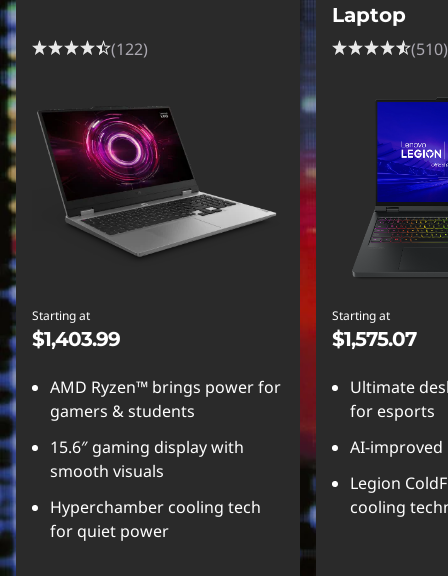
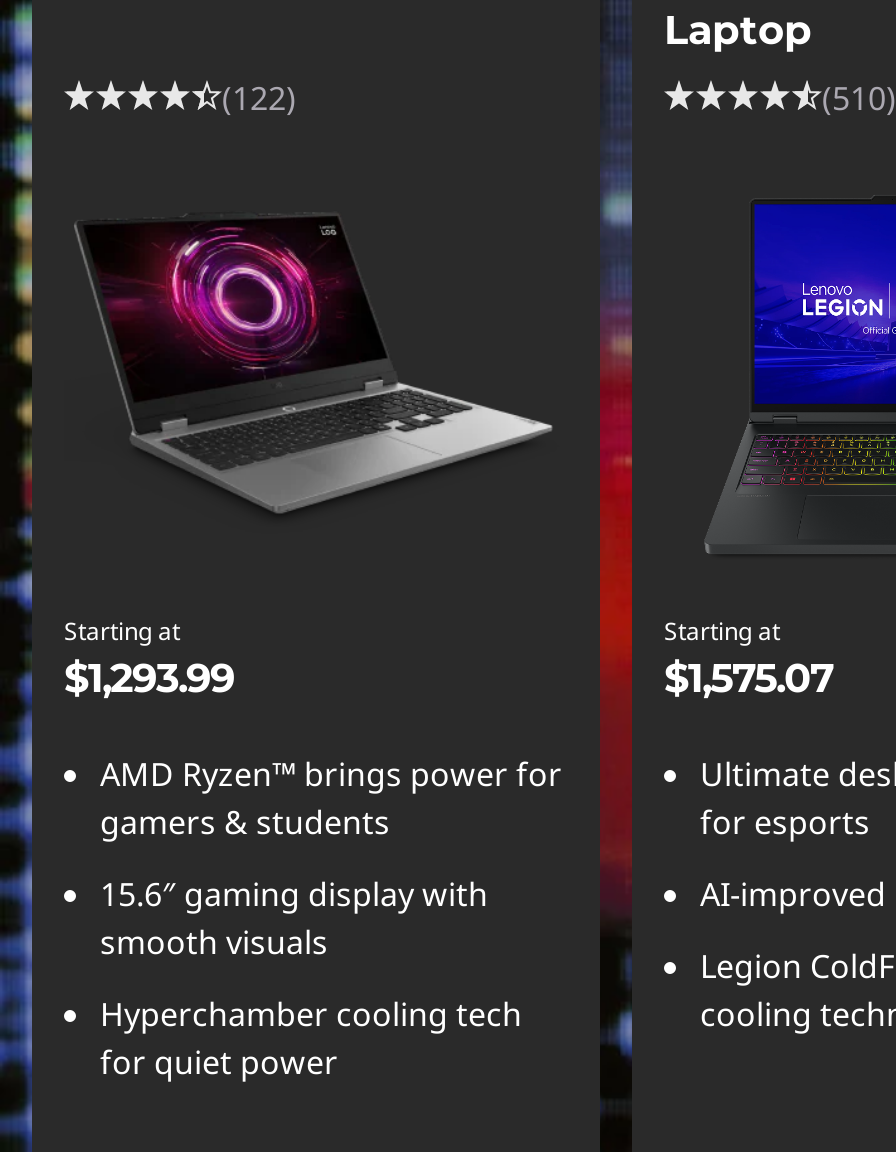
[32,327,120,351] $1,403.99 -> [64,654,234,702] $1,293.99

